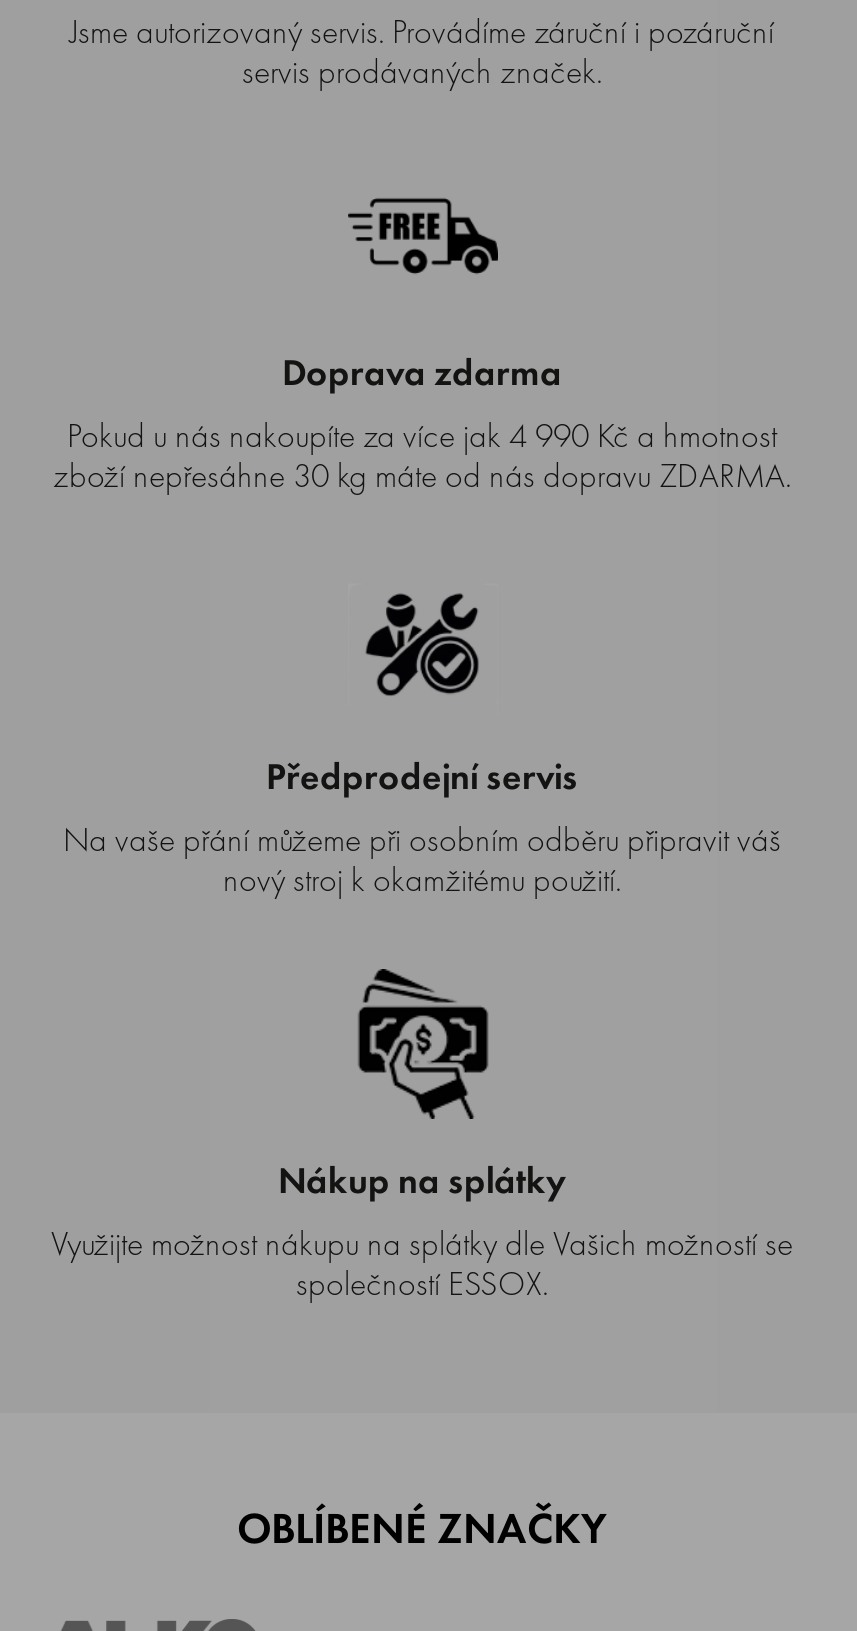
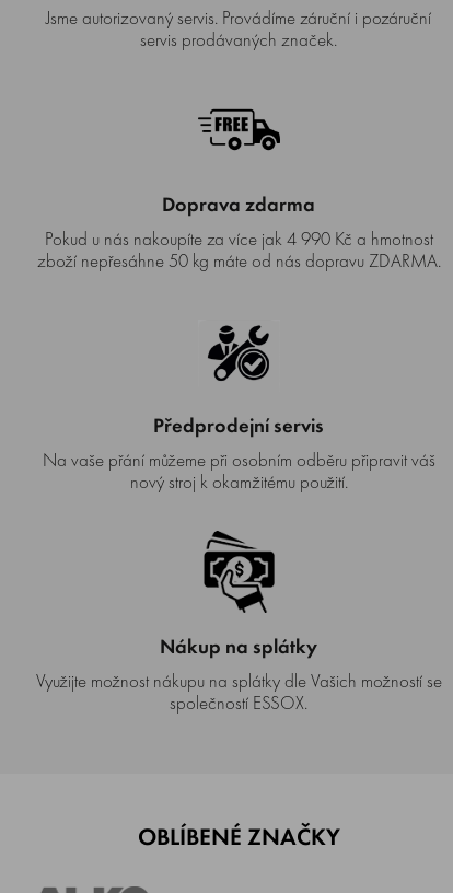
[53,452,791,496] zboží nepřesáhne 30 kg máte od nás dopravu ZDARMA. -> [37,248,440,272] zboží nepřesáhne 50 kg máte od nás dopravu ZDARMA.

